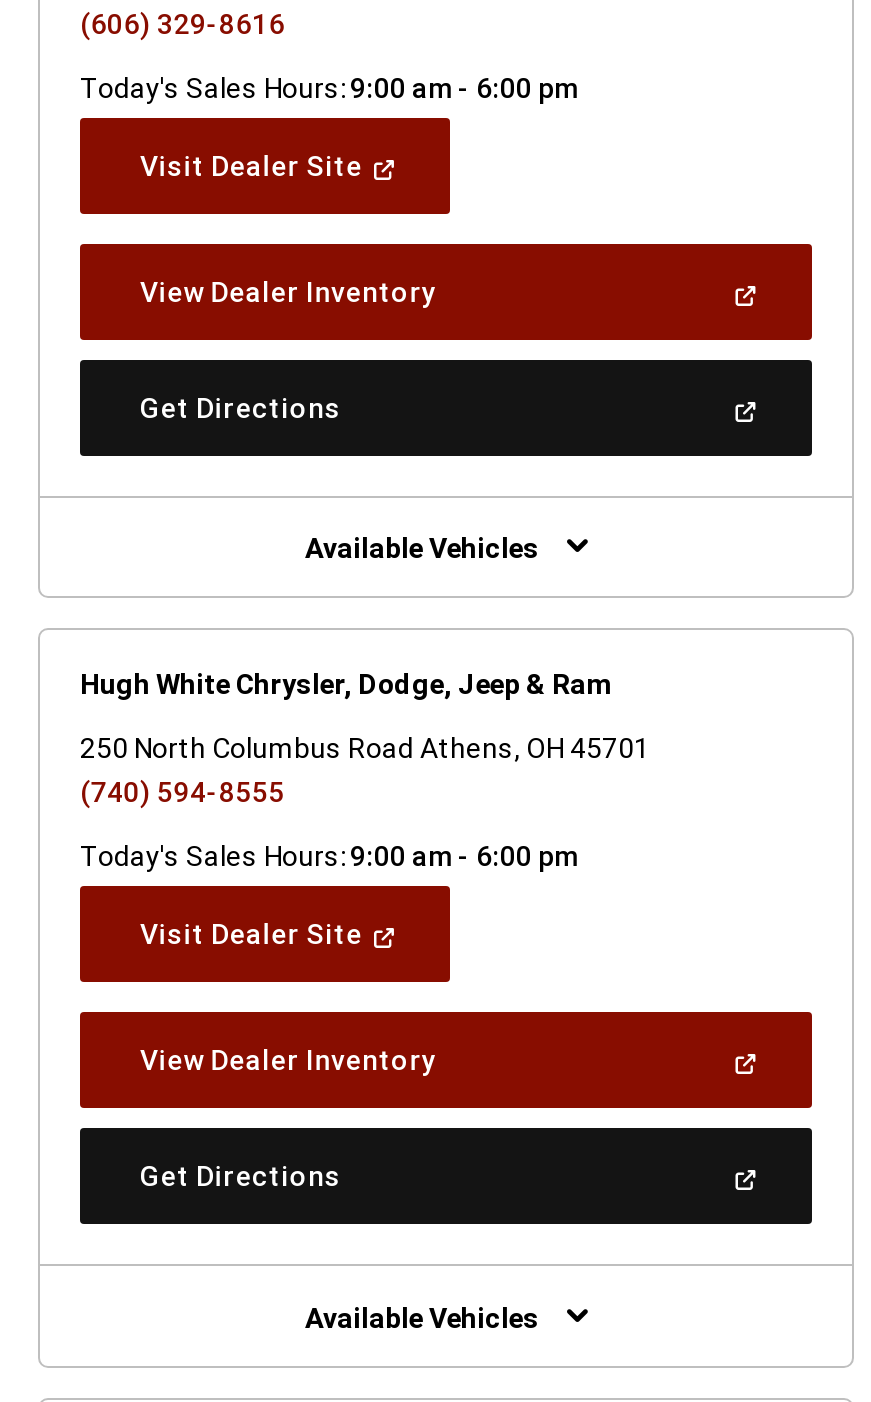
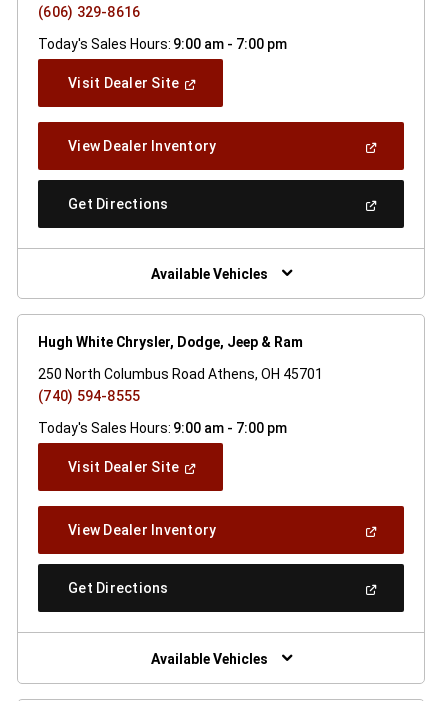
[80,72,578,104] Today's Sales Hours: 9:00 am - 6:00 pm -> [38,36,287,52] Today's Sales Hours: 9:00 am - 7:00 pm
[80,841,578,873] Today's Sales Hours: 9:00 am - 6:00 pm -> [38,420,287,436] Today's Sales Hours: 9:00 am - 7:00 pm

